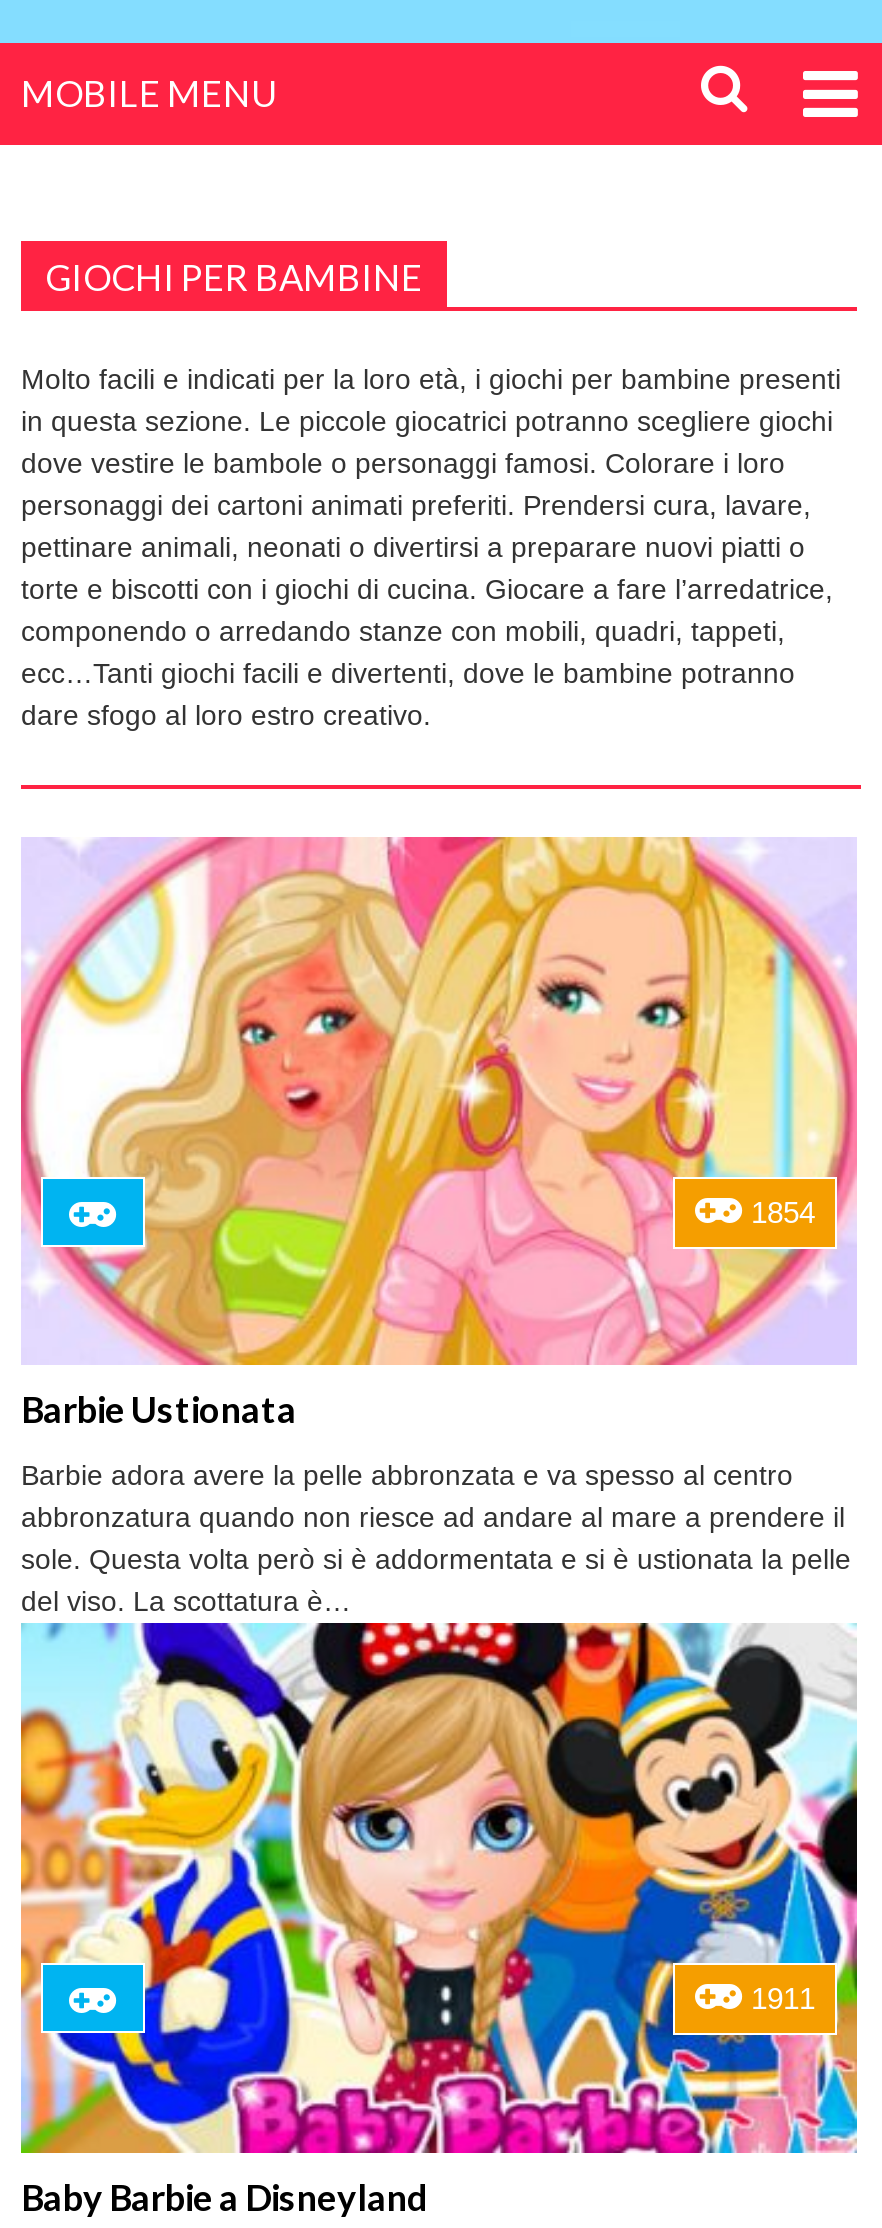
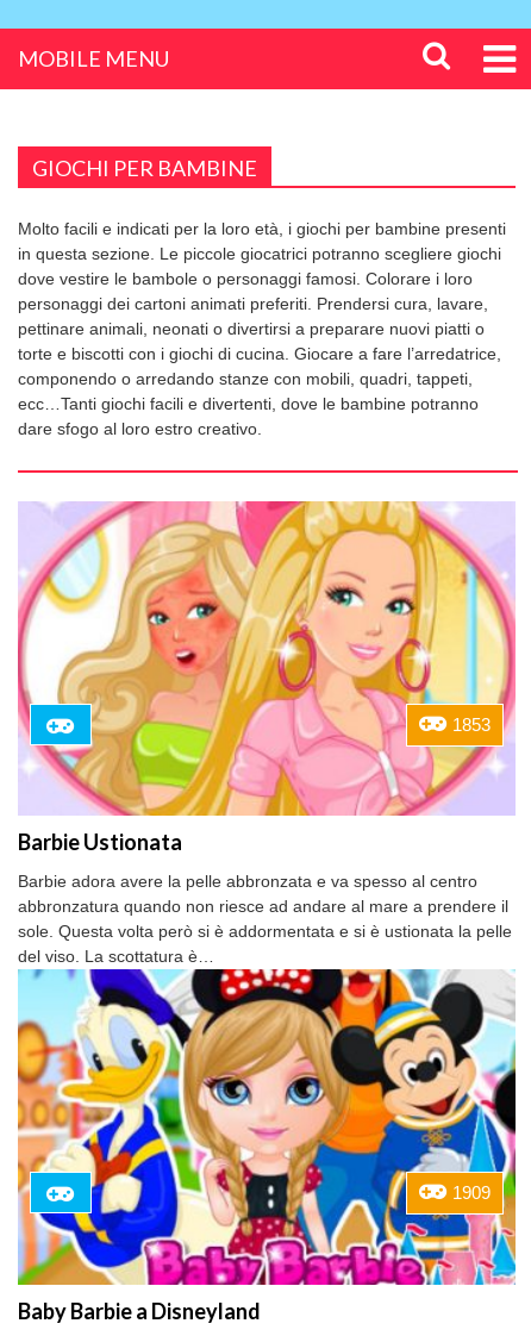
[751,1195,815,1229] 1854 -> [452,714,491,735] 1853
[751,1982,815,2016] 1911 -> [452,1183,491,1203] 1909

